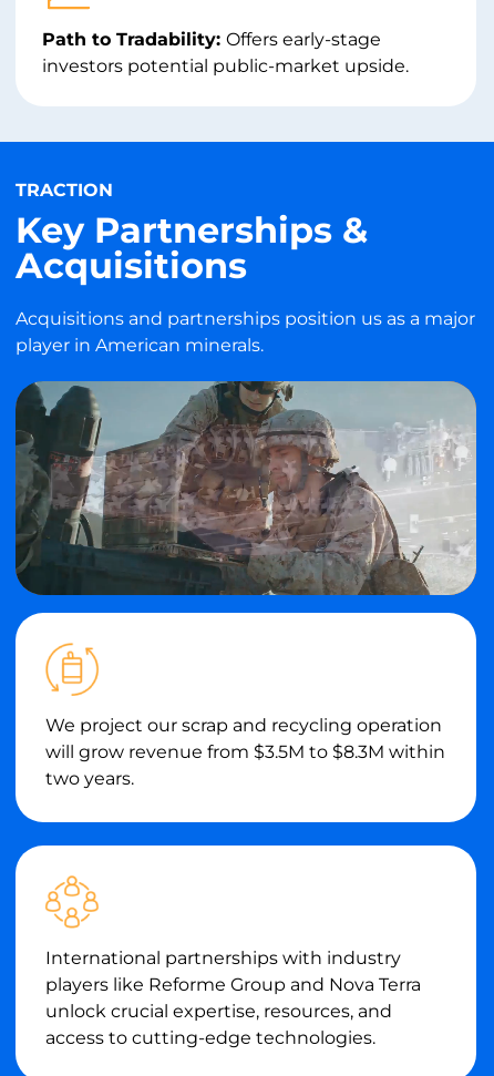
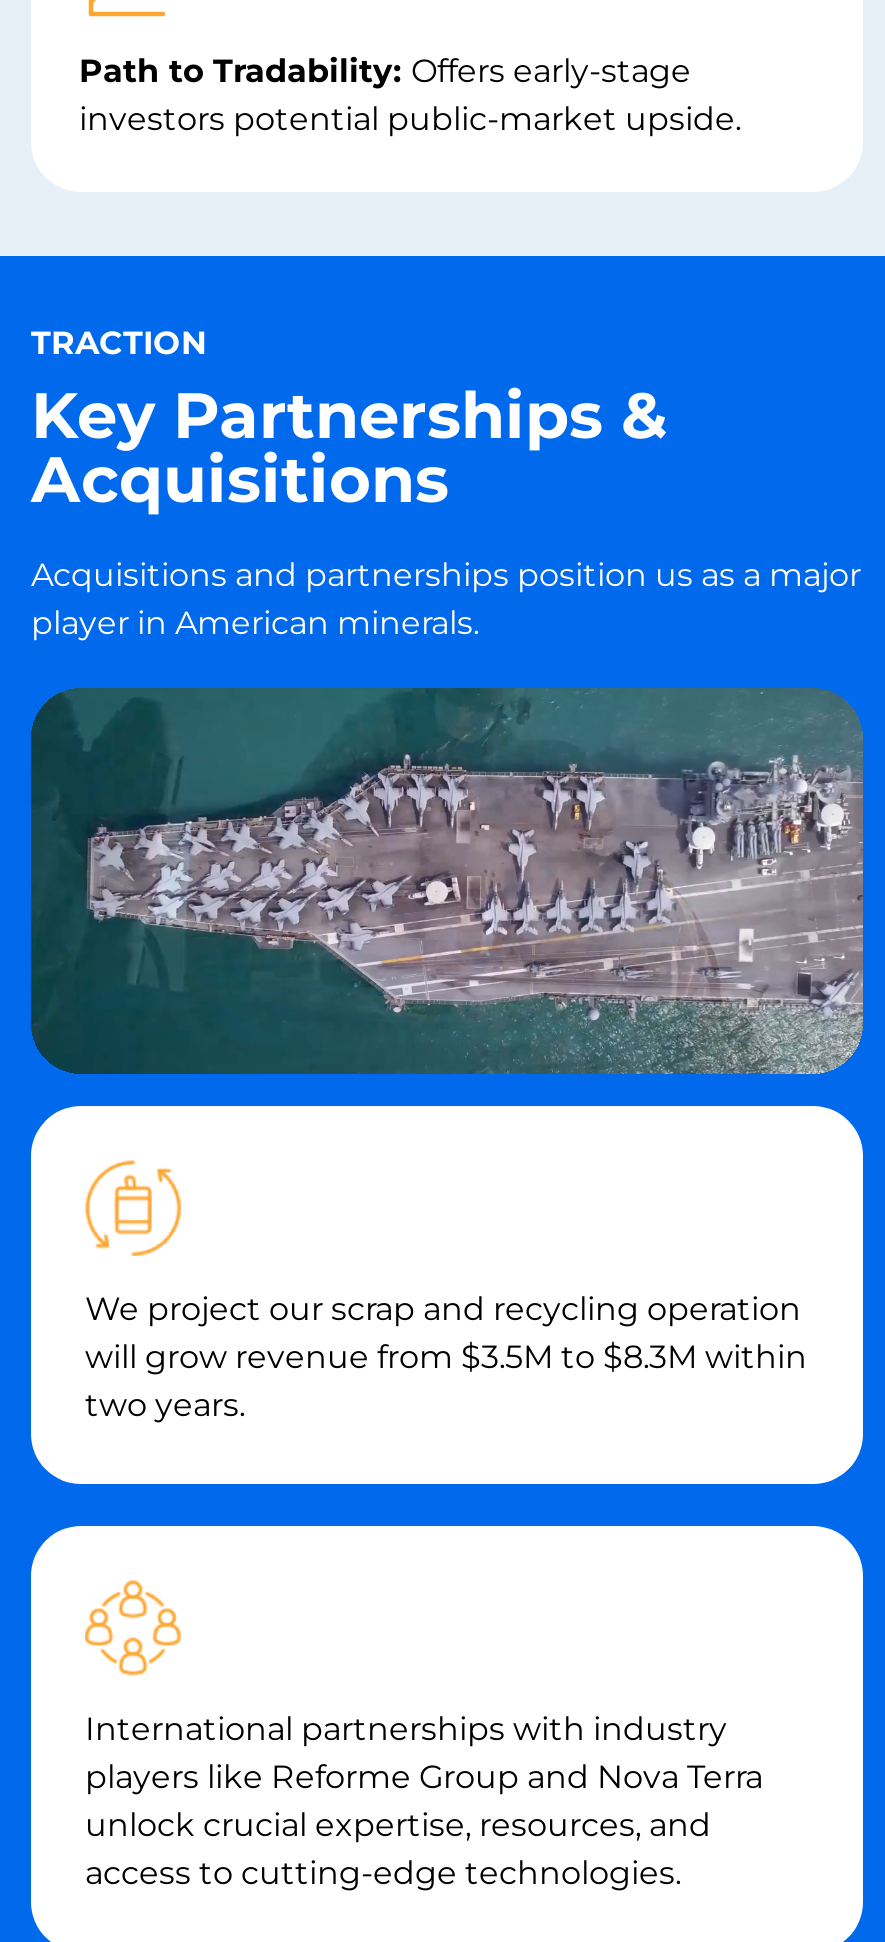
[16,380,476,596] [image] -> [31,686,863,1076] [image]

